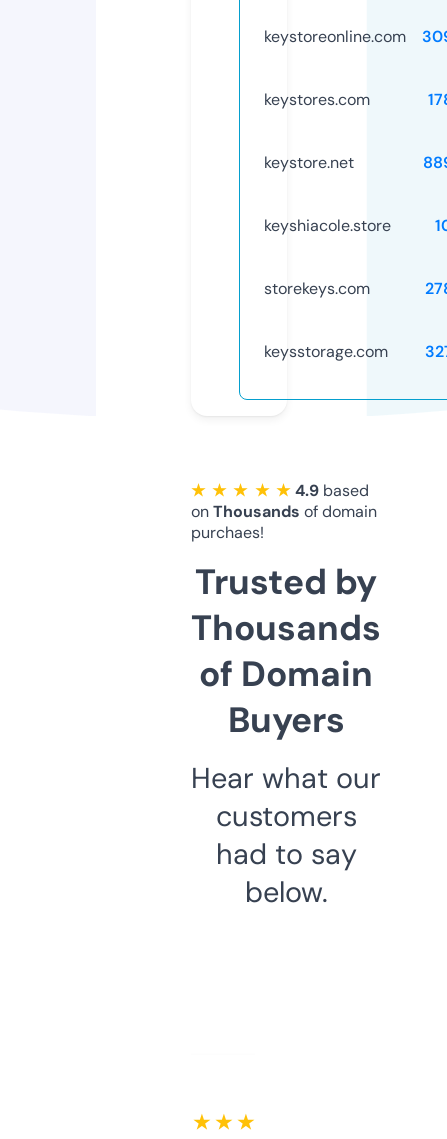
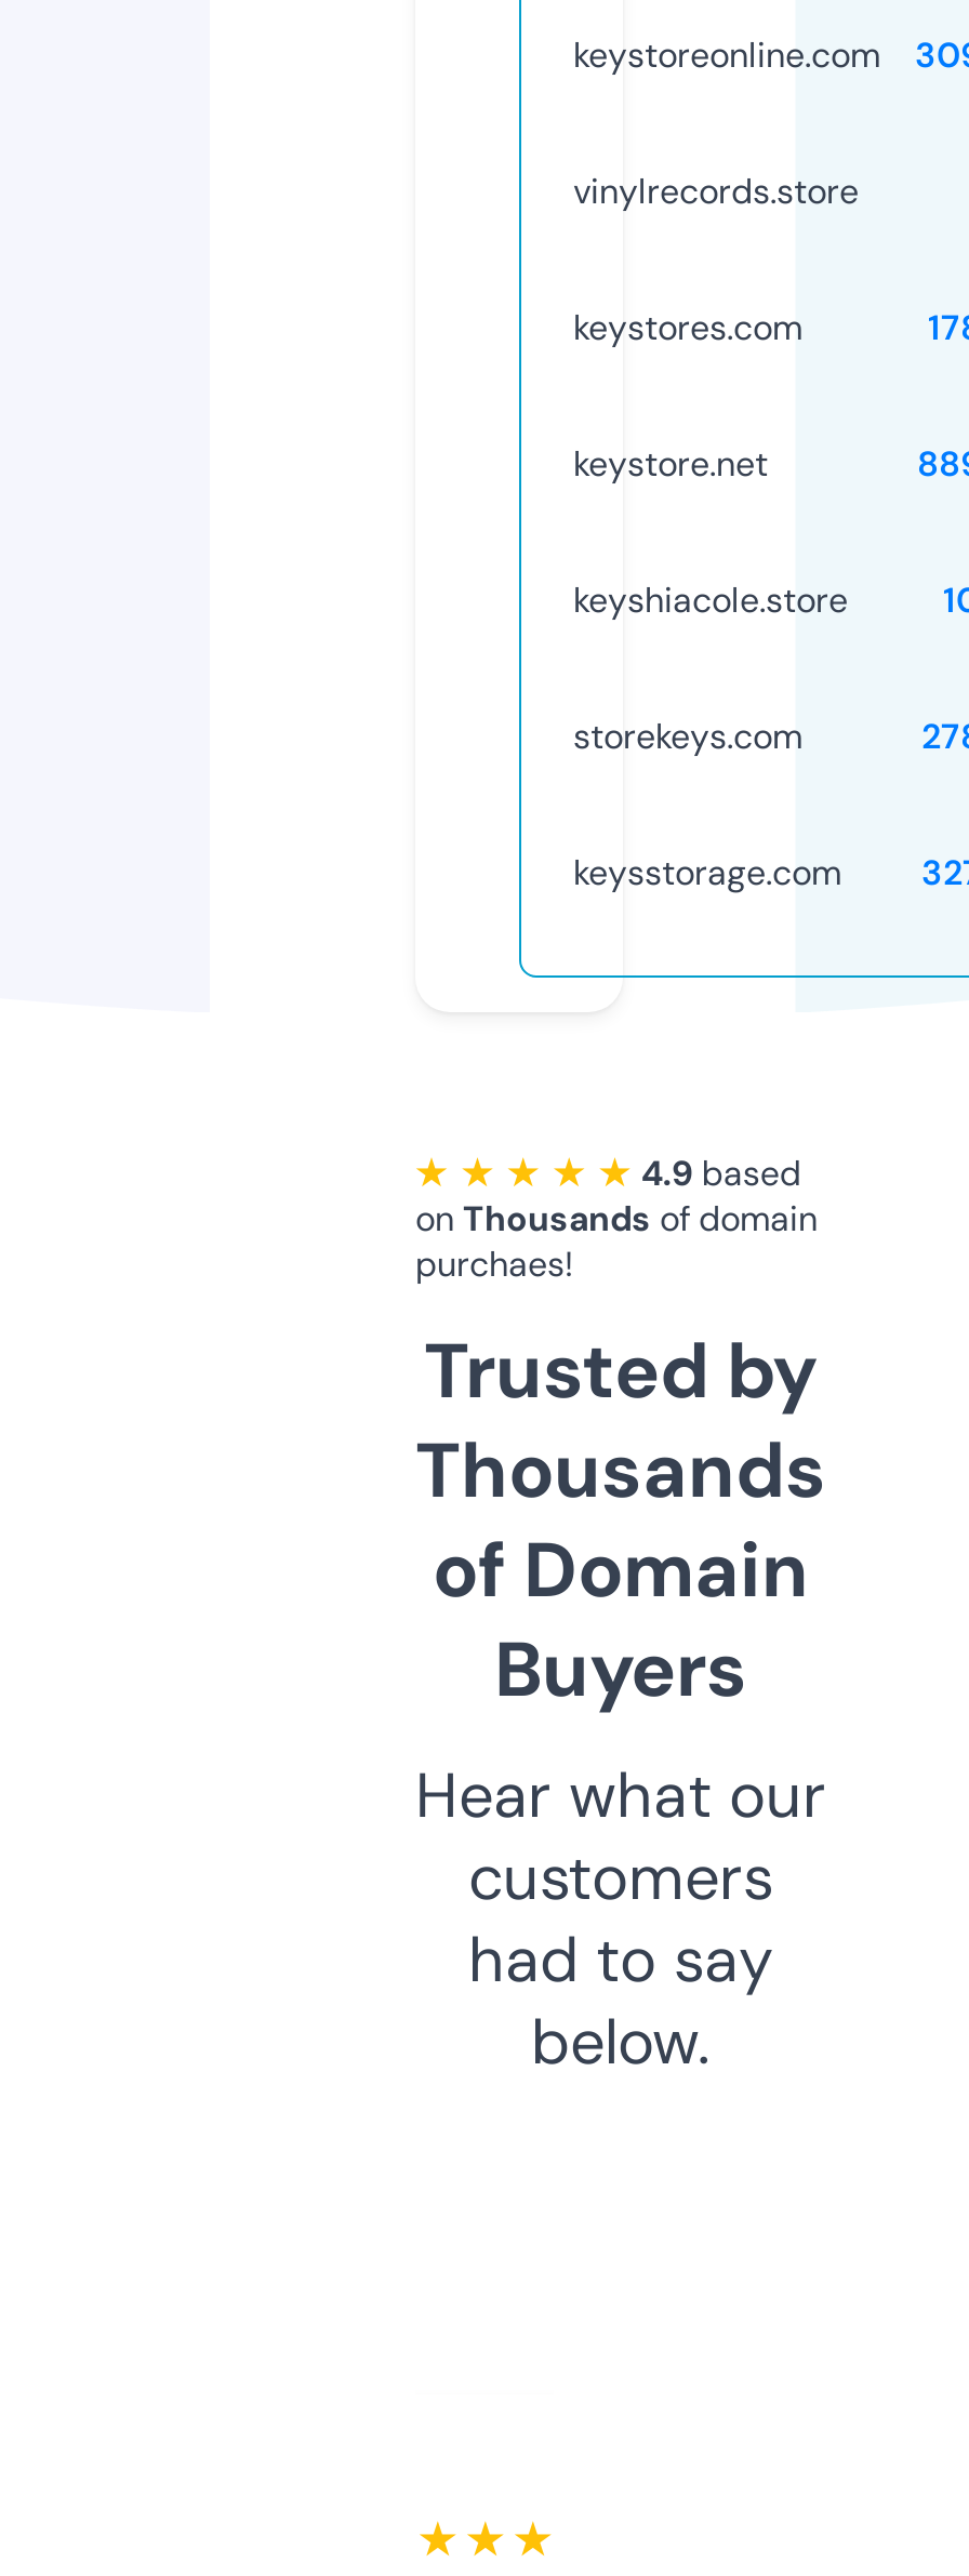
none -> [573,168,859,214] vinylrecords.store

